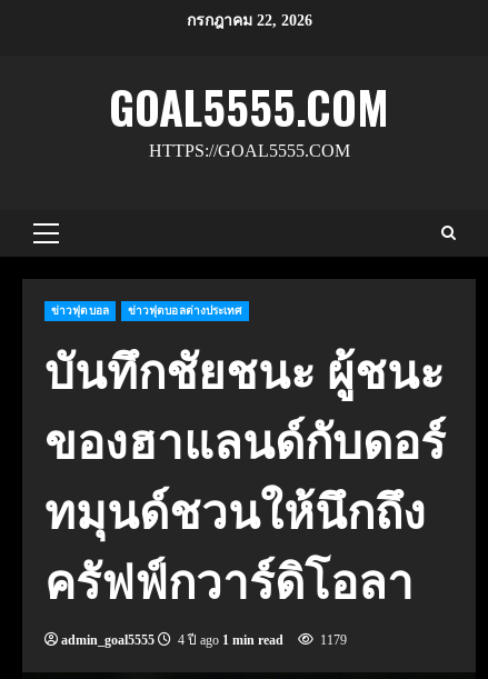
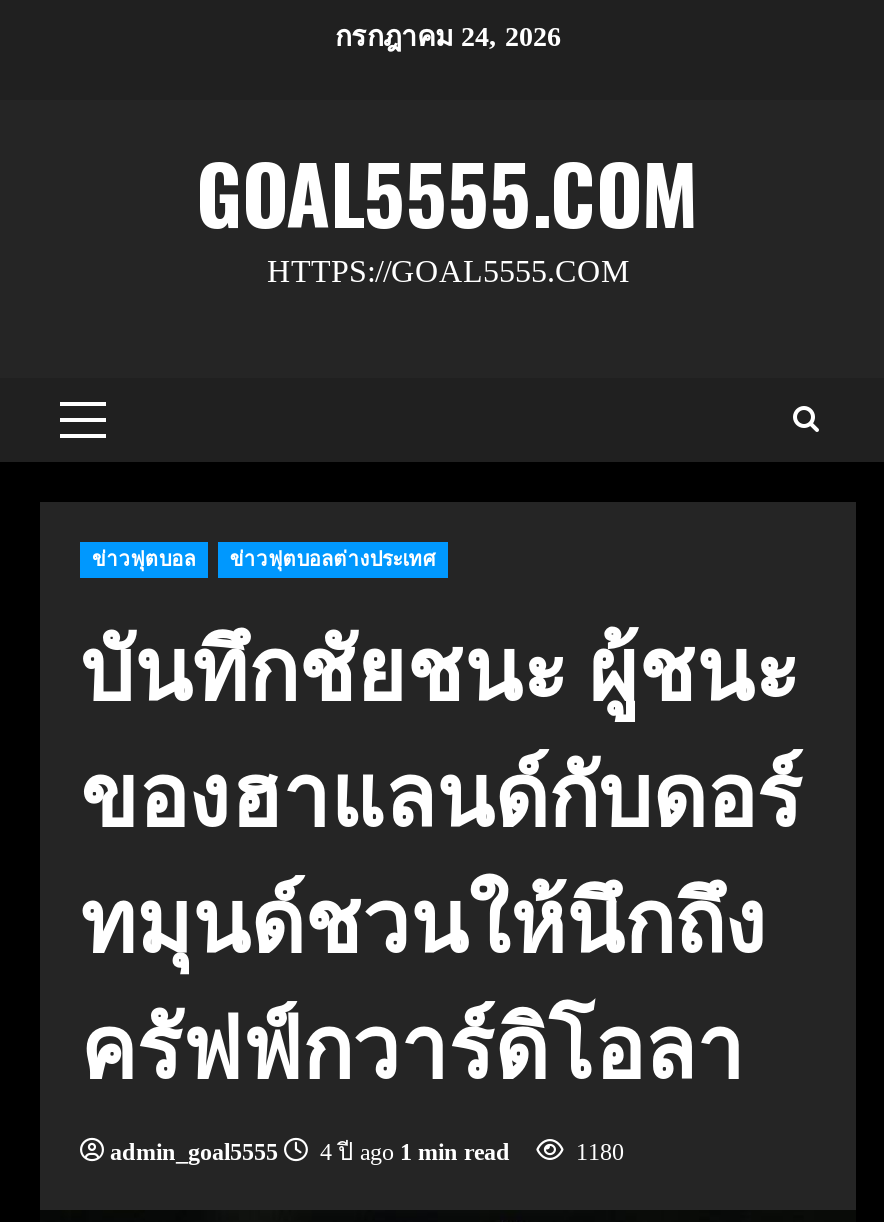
[186,12,312,28] กรกฎาคม 22, 2026 -> [335,21,561,51] กรกฎาคม 24, 2026
[320,632,347,648] 1179 -> [576,1138,624,1166] 1180

